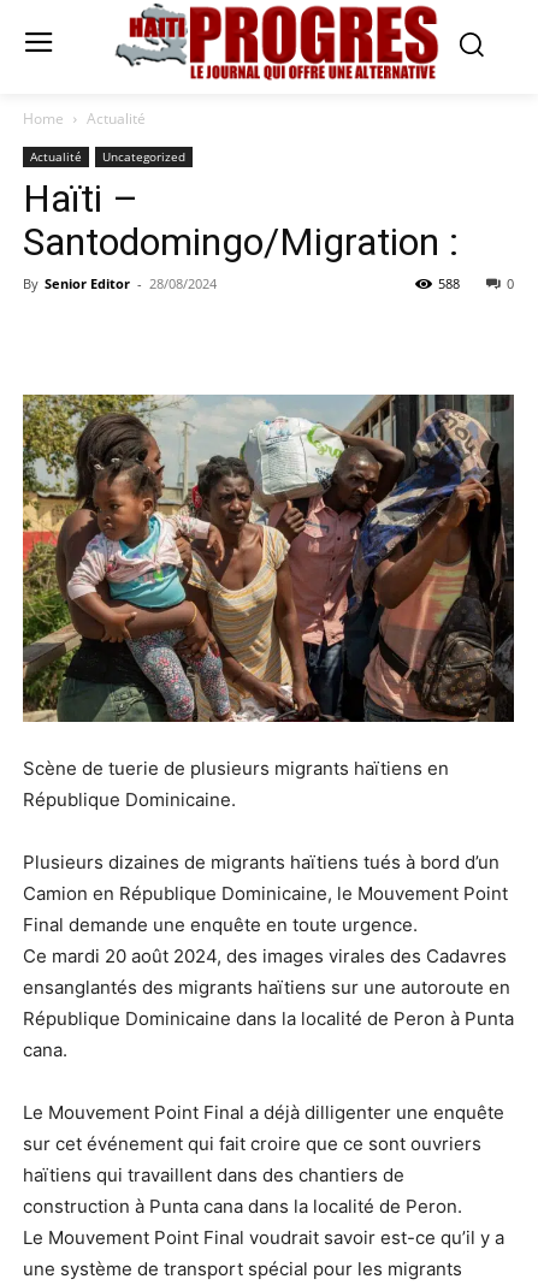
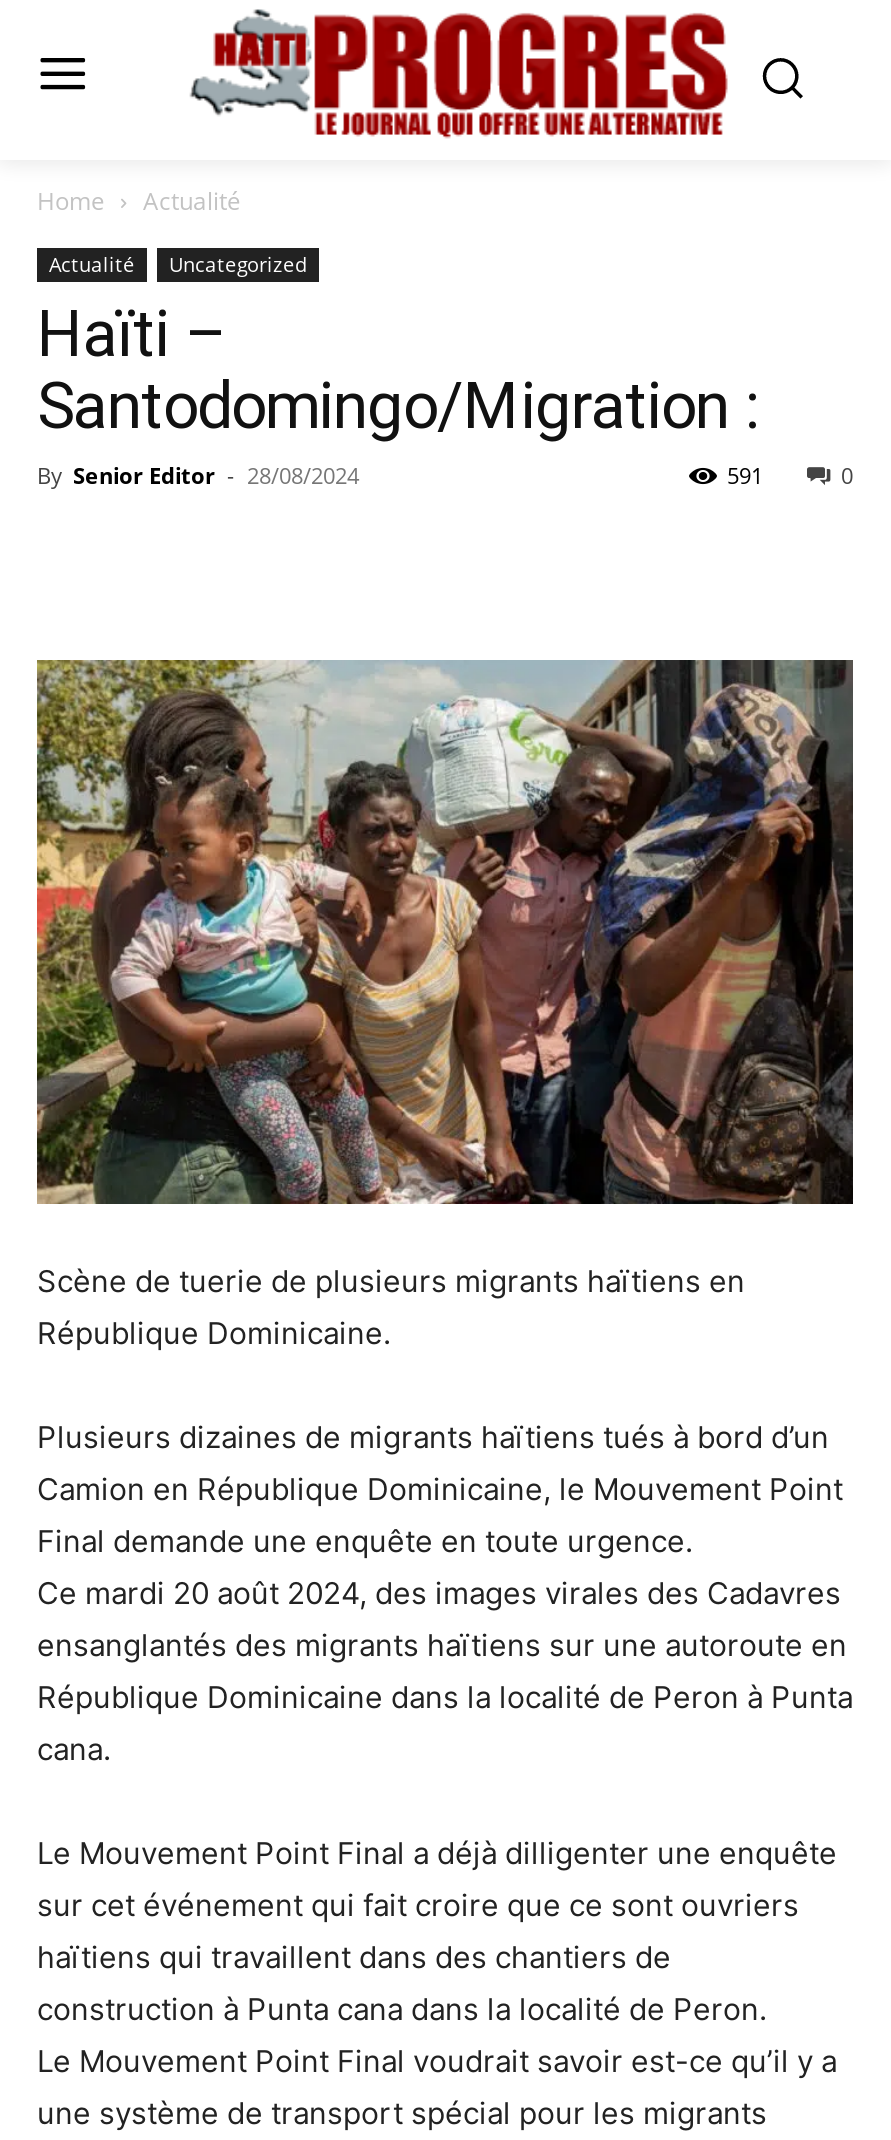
[438,274,460,292] 588 -> [727,460,763,490] 591

